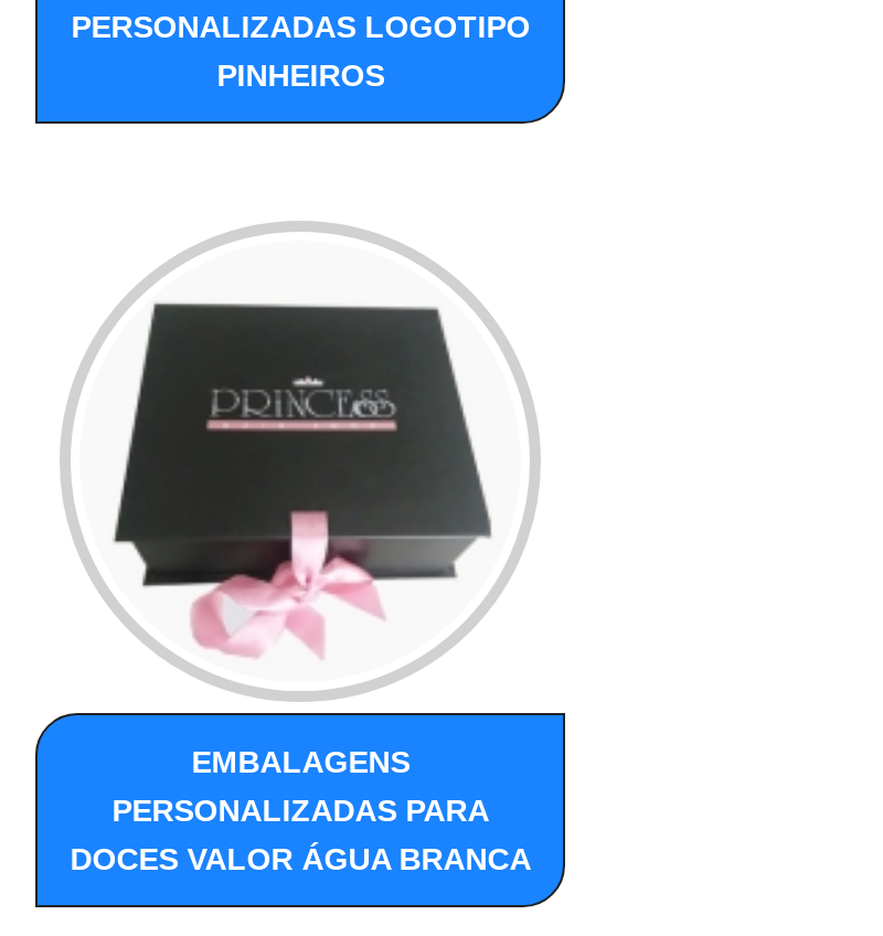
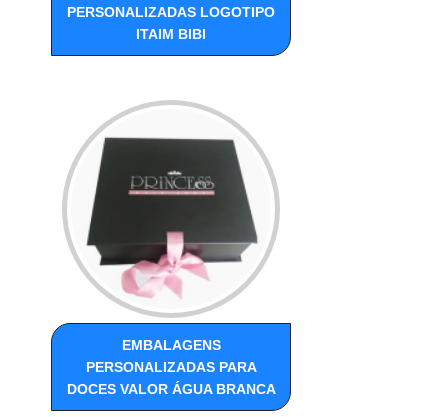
[217,56,385,92] PINHEIROS -> [136,25,206,41] ITAIM BIBI

